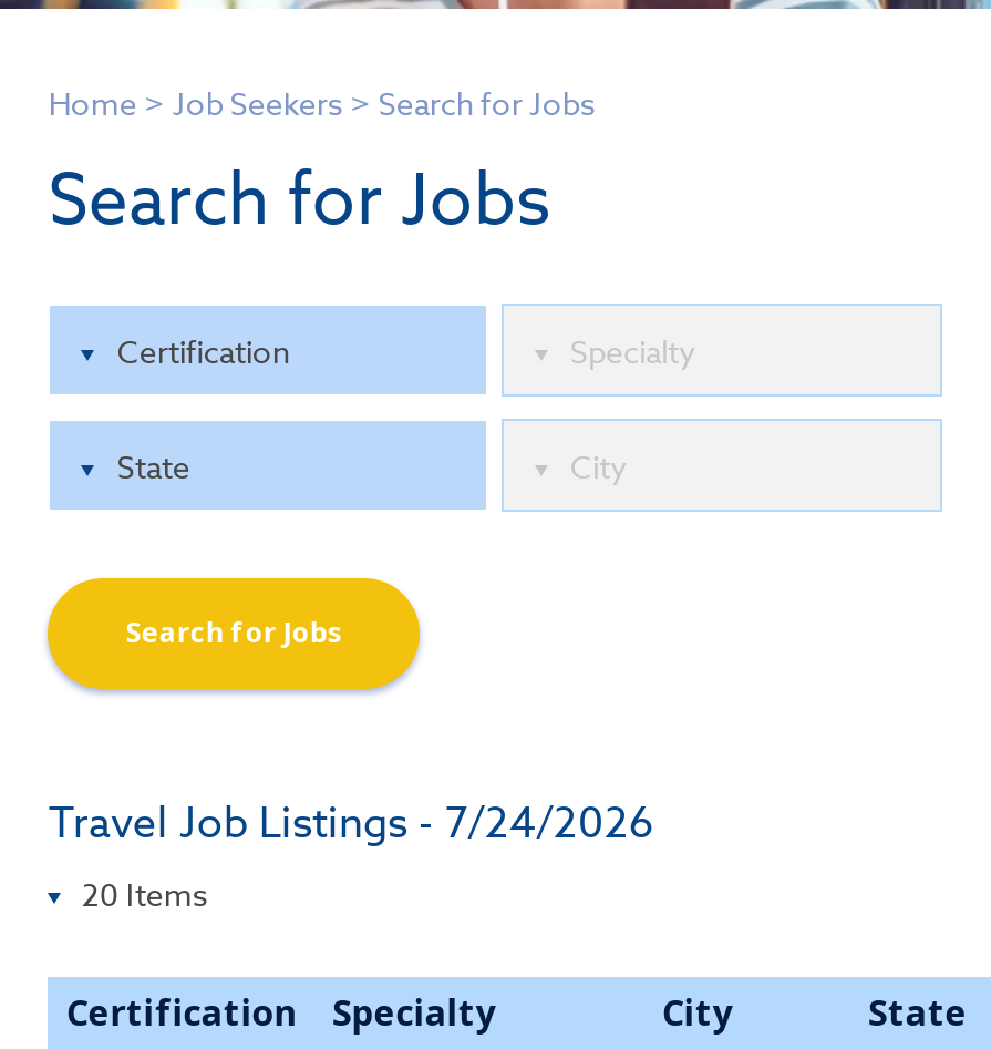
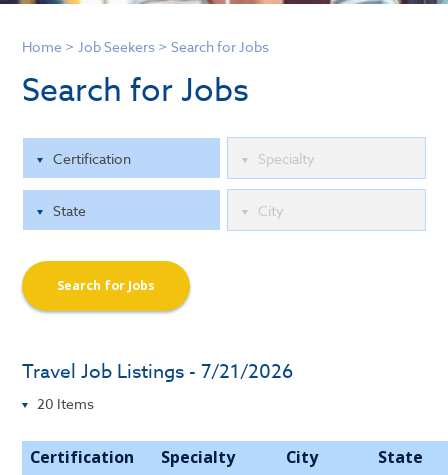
[48,793,653,851] Travel Job Listings - 7/24/2026 -> [22,358,293,384] Travel Job Listings - 7/21/2026

